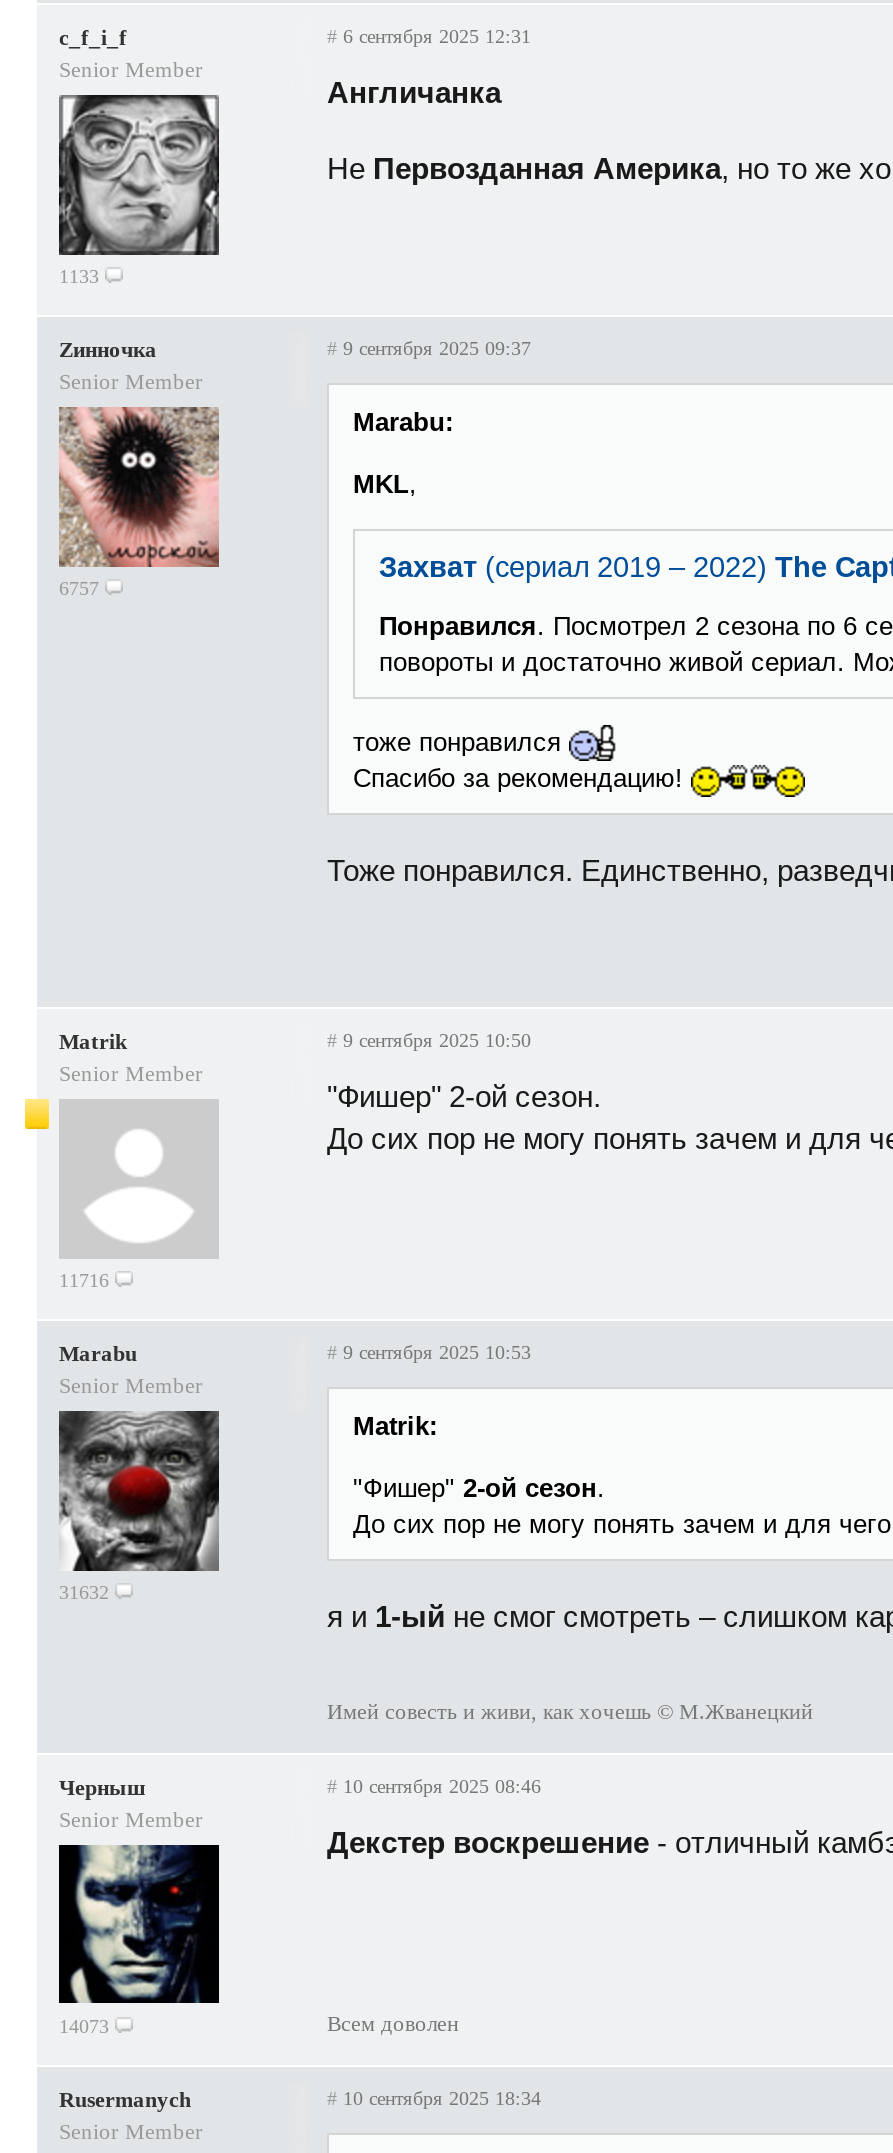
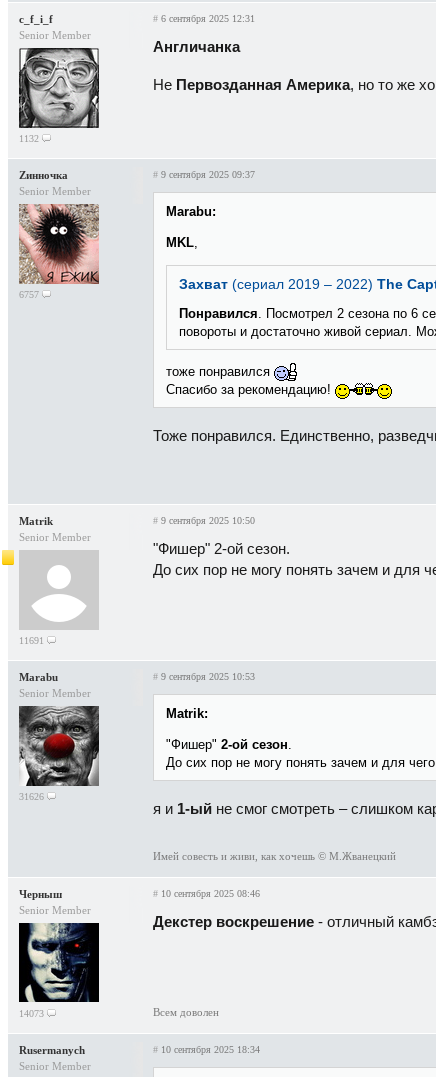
[59,265,105,287] 1133 -> [19,133,42,144] 1132
[59,1269,115,1291] 11716 -> [19,635,47,646] 11691
[59,1581,115,1603] 31632 -> [19,791,47,802] 31626

